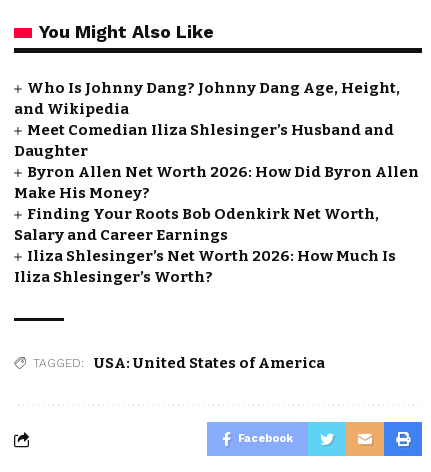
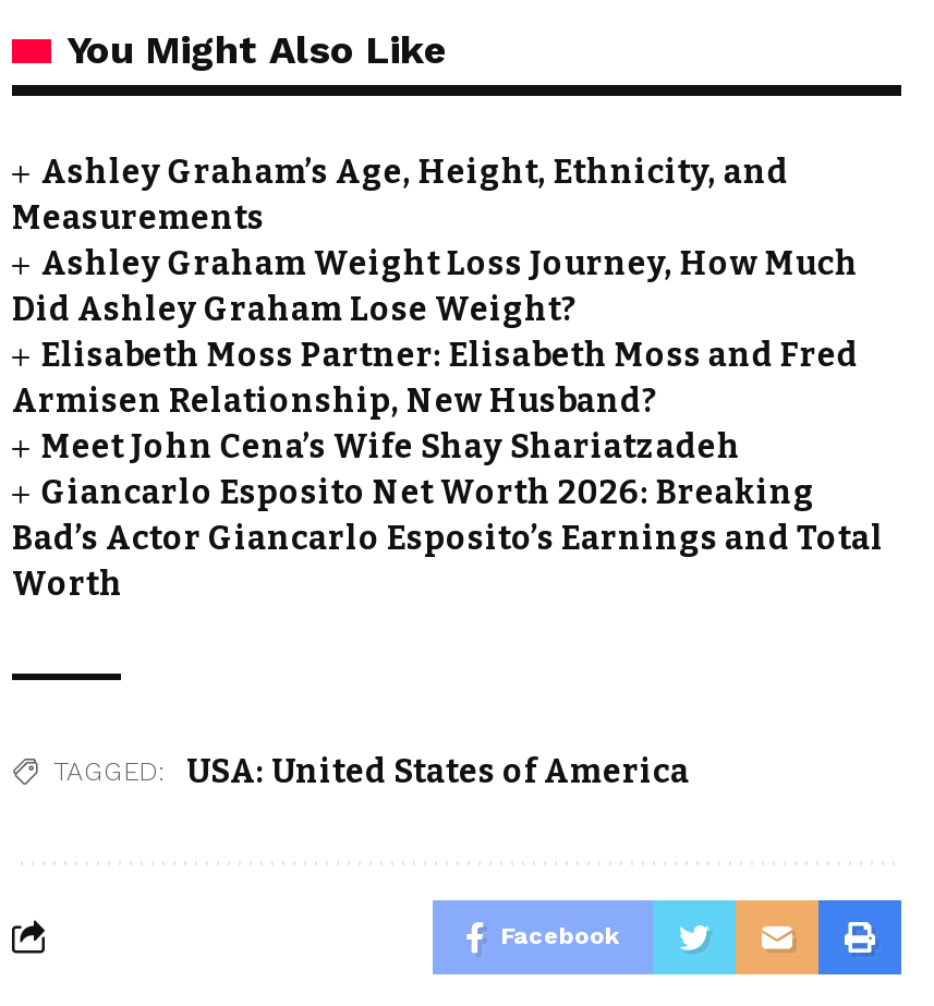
[14,79,419,286] Who Is Johnny Dang? Johnny Dang Age, Height, | and Wikipedia | Meet Comedian Iliza Shlesinger’s Husband and | Daughter | Byron Allen Net Worth 2026: How Did Byron Allen | Make His Money? | Finding Your Roots Bob Odenkirk Net Worth, | Salary and Career Earnings | Iliza Shlesinger’s Net Worth 2026: How Much Is | Iliza Shlesinger’s Worth? -> [12,151,884,603] Ashley Graham’s Age, Height, Ethnicity, and | Measurements | Ashley Graham Weight Loss Journey, How Much | Did Ashley Graham Lose Weight? | Elisabeth Moss Partner: Elisabeth Moss and Fred | Armisen Relationship, New Husband? | Meet John Cena’s Wife Shay Shariatzadeh | Giancarlo Esposito Net Worth 2026: Breaking | Bad’s Actor Giancarlo Esposito’s Earnings and Total | Worth

